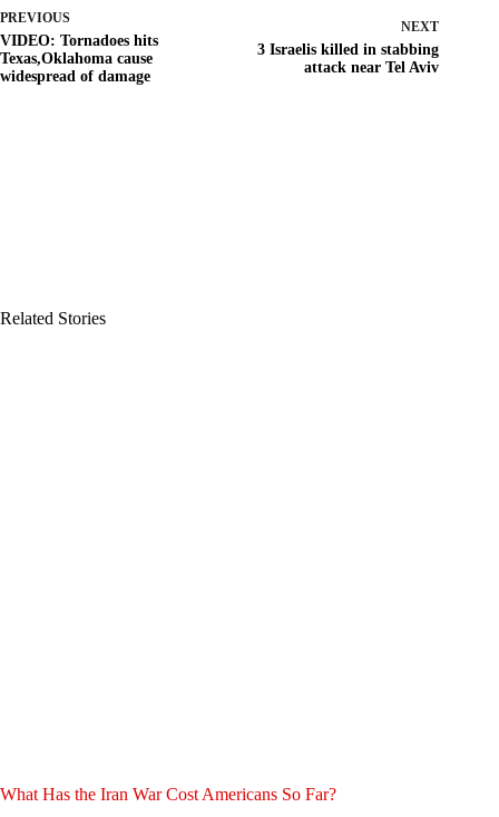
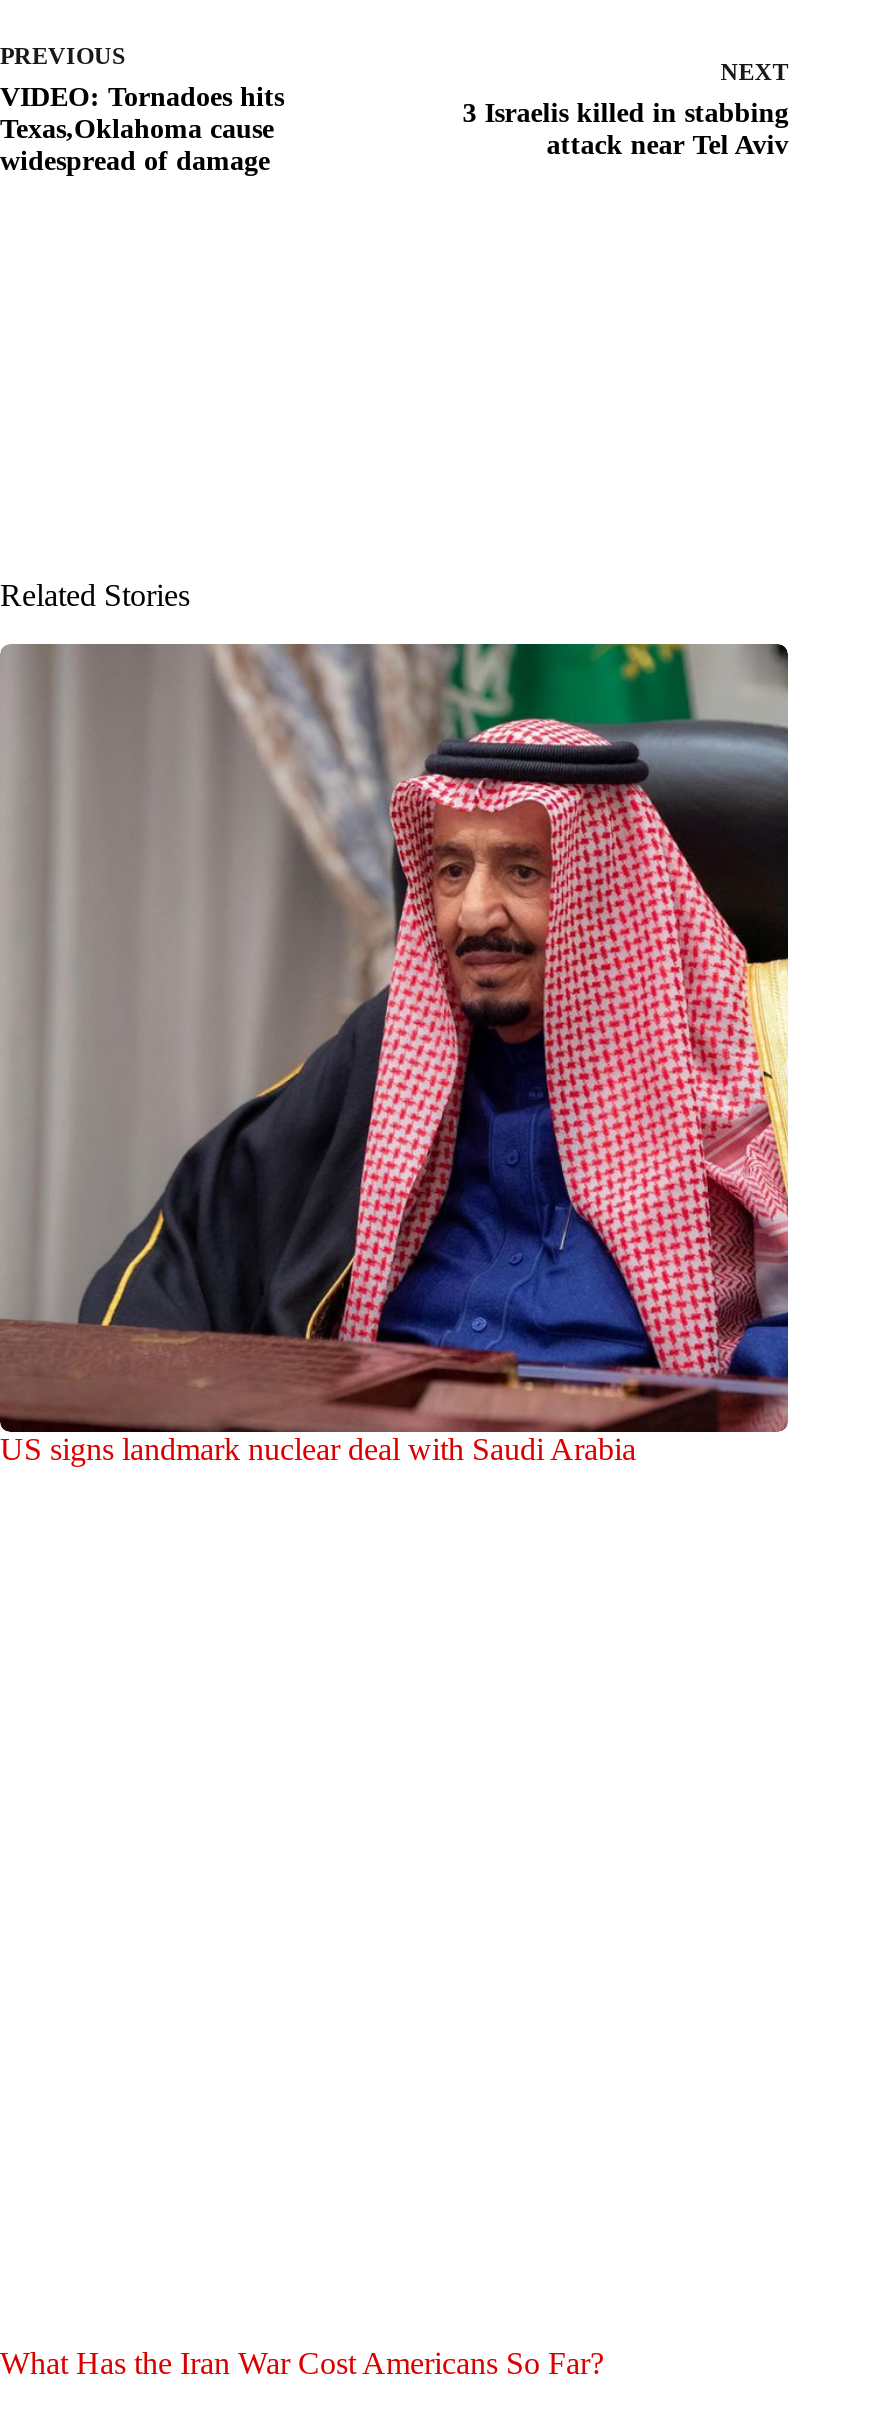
none -> [0,642,790,1467] [image] | US signs landmark nuclear deal with Saudi Arabia

